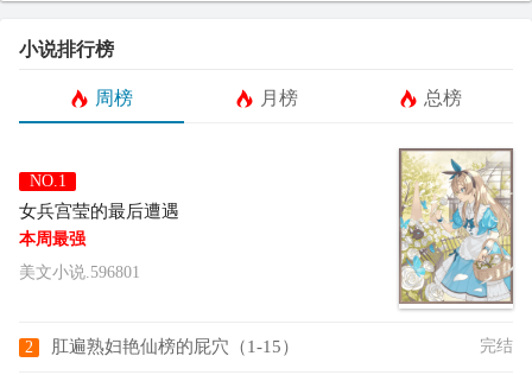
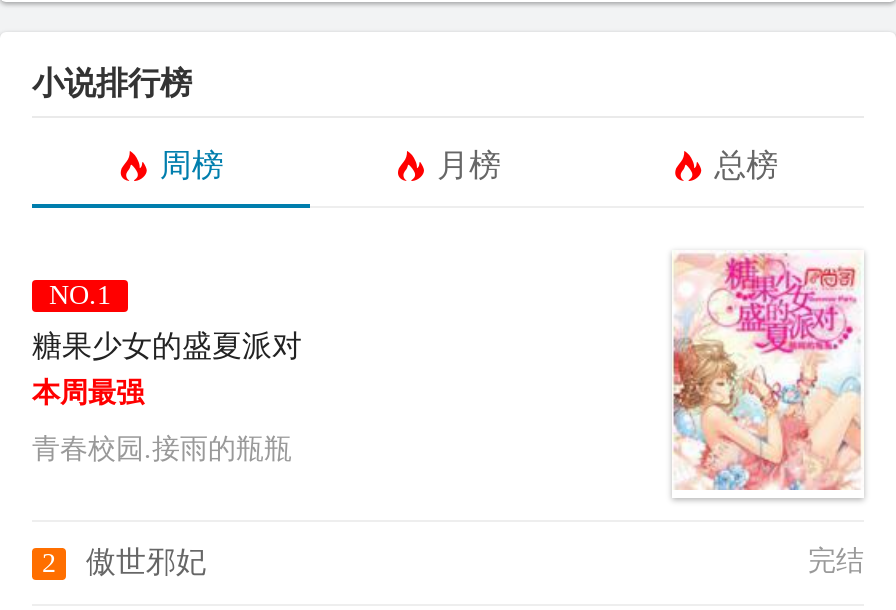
[398,147,514,304] [image] -> [672,250,864,492] [image]
[19,202,179,221] 女兵宫莹的最后遭遇 -> [32,330,302,362] 糖果少女的盛夏派对
[19,264,140,282] 美文小说.596801 -> [32,434,292,464] 青春校园.接雨的瓶瓶
[51,337,299,356] 肛遍熟妇艳仙榜的屁穴（1-15） -> [86,545,206,577] 傲世邪妃

